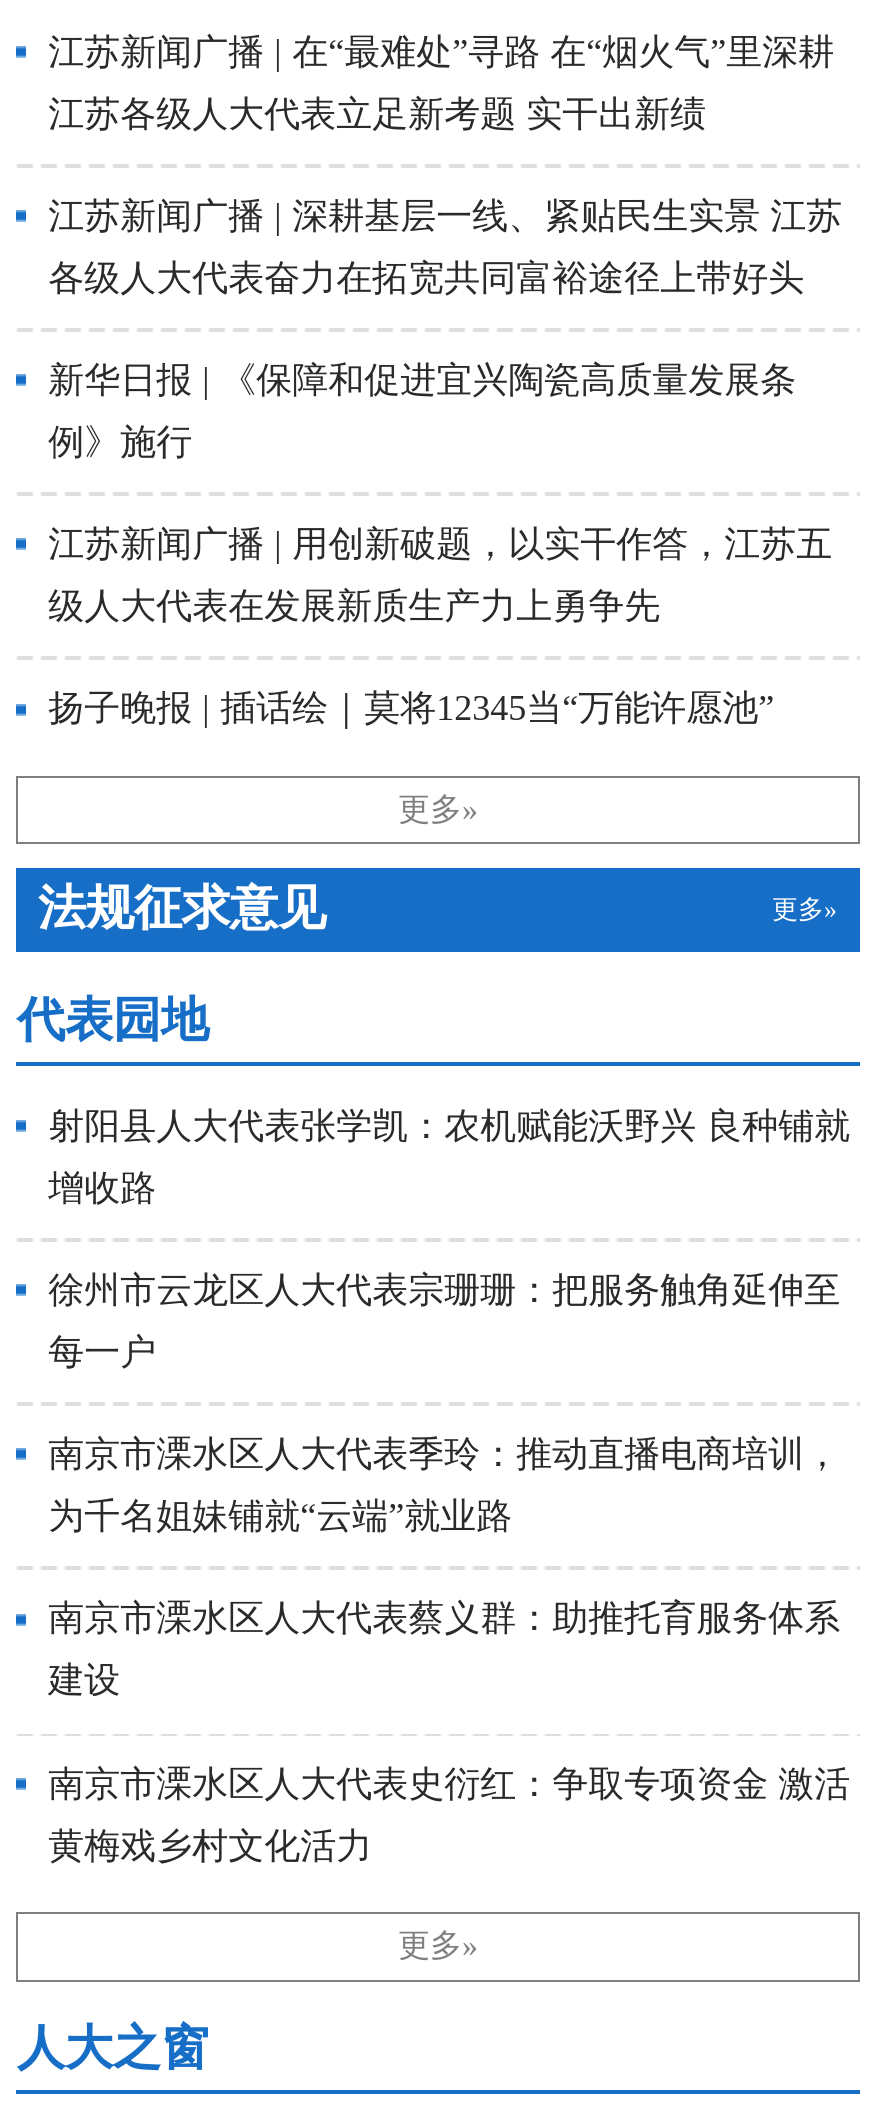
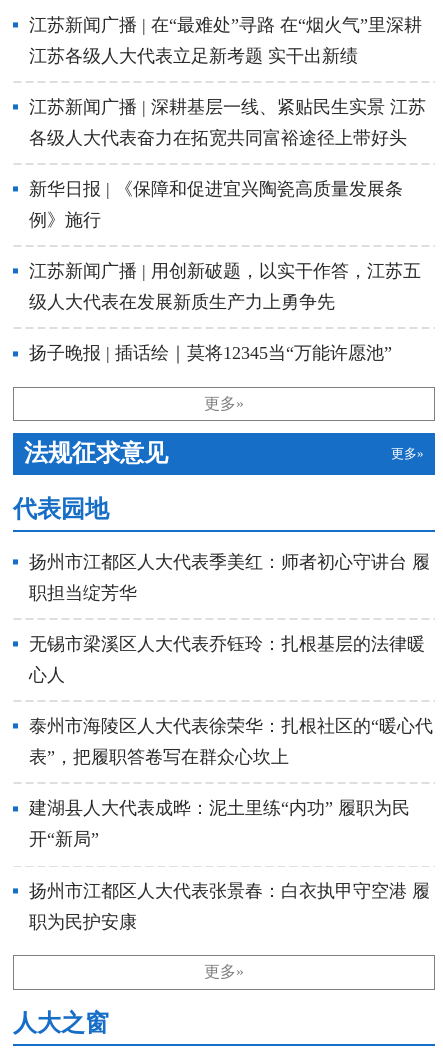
[48,1106,850,1146] 射阳县人大代表张学凯：农机赋能沃野兴 良种铺就 -> [29,552,430,572] 扬州市江都区人大代表季美红：师者初心守讲台 履
[48,1168,156,1208] 增收路 -> [29,583,137,603] 职担当绽芳华
[48,1270,840,1310] 徐州市云龙区人大代表宗珊珊：把服务触角延伸至 -> [29,634,425,654] 无锡市梁溪区人大代表乔钰玲：扎根基层的法律暖
[48,1332,156,1372] 每一户 -> [29,665,65,685] 心人
[48,1435,840,1475] 南京市溧水区人大代表季玲：推动直播电商培训， -> [29,716,433,736] 泰州市海陵区人大代表徐荣华：扎根社区的“暖心代
[48,1497,512,1537] 为千名姐妹铺就“云端”就业路 -> [29,747,289,767] 表”，把履职答卷写在群众心坎上
[48,1599,840,1639] 南京市溧水区人大代表蔡义群：助推托育服务体系 -> [29,798,410,818] 建湖县人大代表成晔：泥土里练“内功” 履职为民
[48,1661,120,1701] 建设 -> [29,829,99,849] 开“新局”
[48,1763,850,1803] 南京市溧水区人大代表史衍红：争取专项资金 激活 -> [29,881,430,901] 扬州市江都区人大代表张景春：白衣执甲守空港 履
[48,1825,372,1865] 黄梅戏乡村文化活力 -> [29,912,137,932] 职为民护安康

